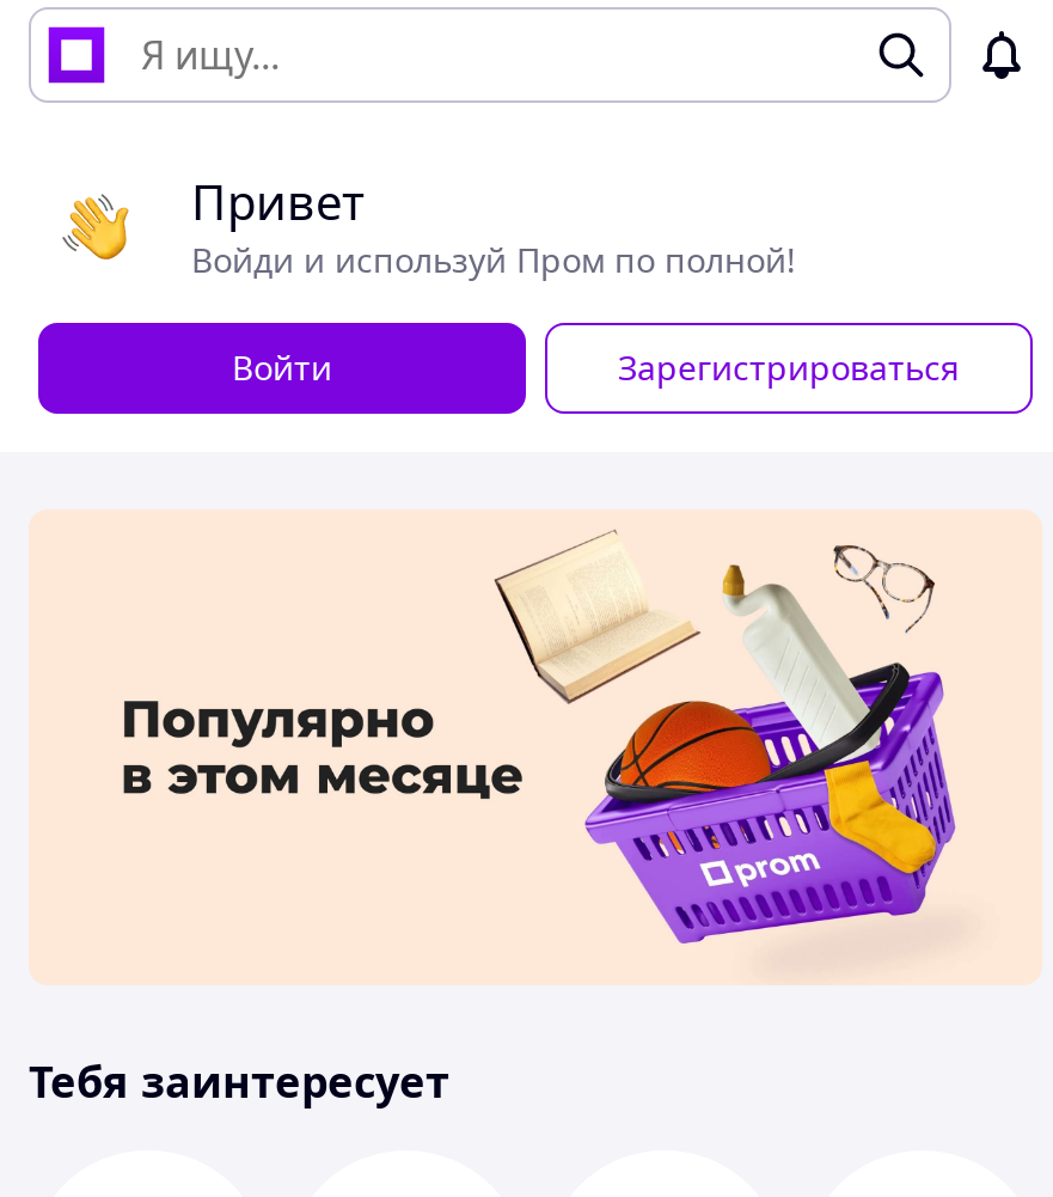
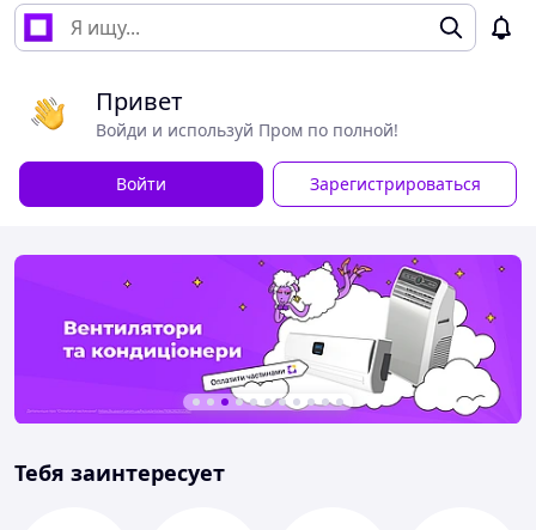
[29,509,1042,985] [image] -> [13,254,523,425] [image]

